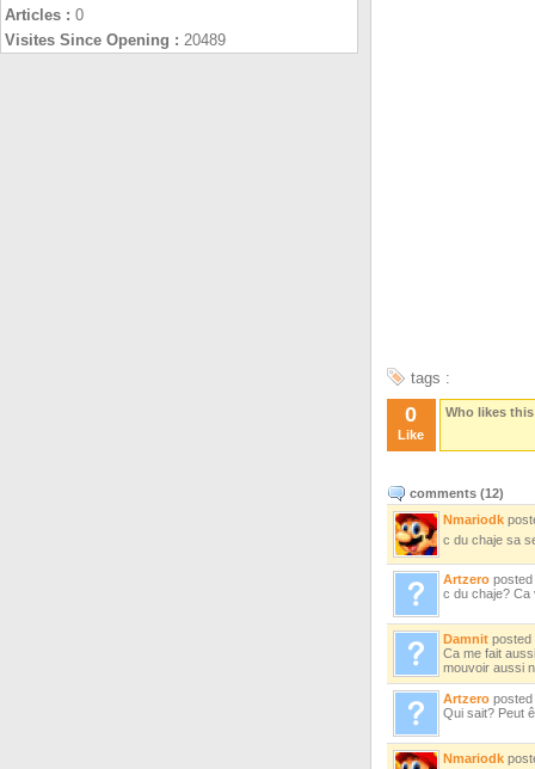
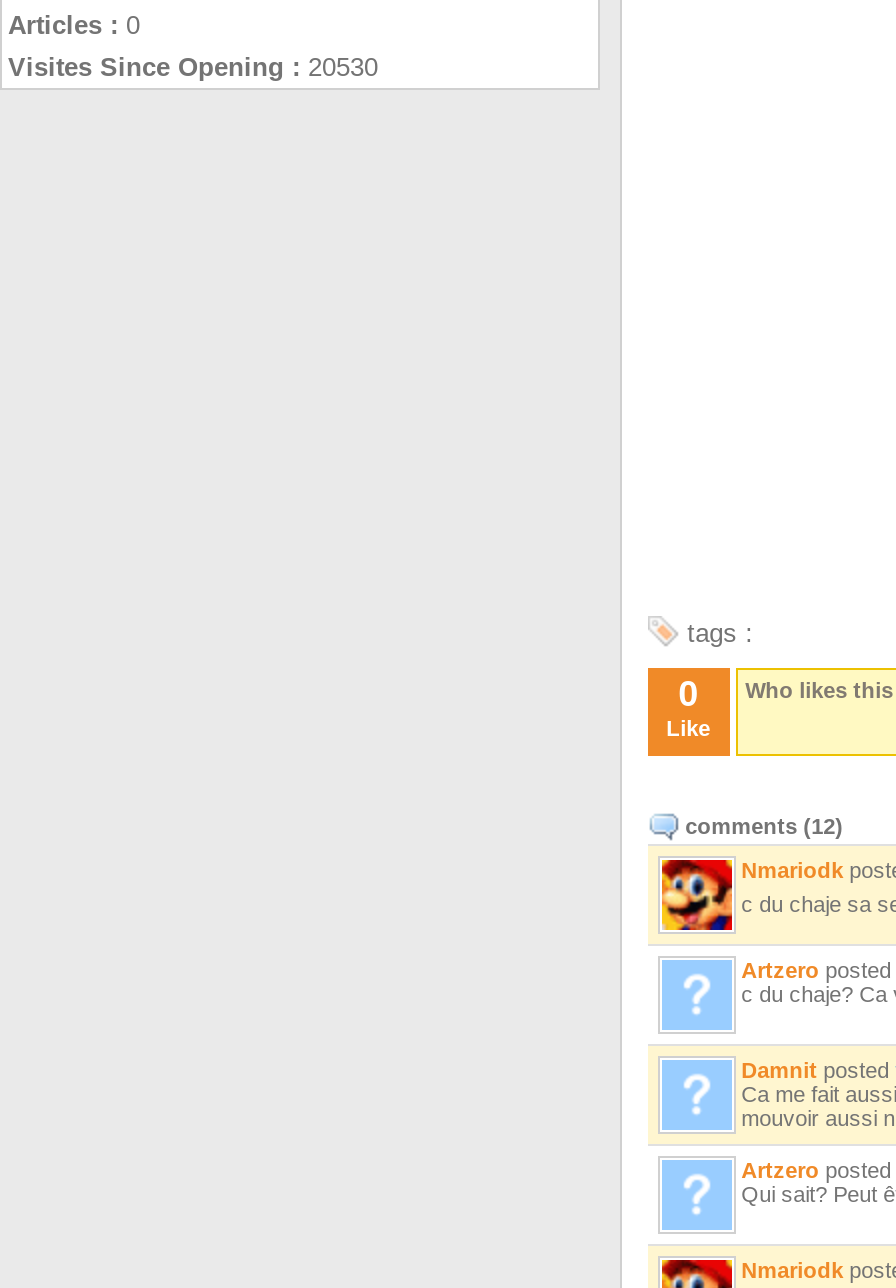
[5,31,226,49] Visites Since Opening : 20489 -> [8,52,378,82] Visites Since Opening : 20530

